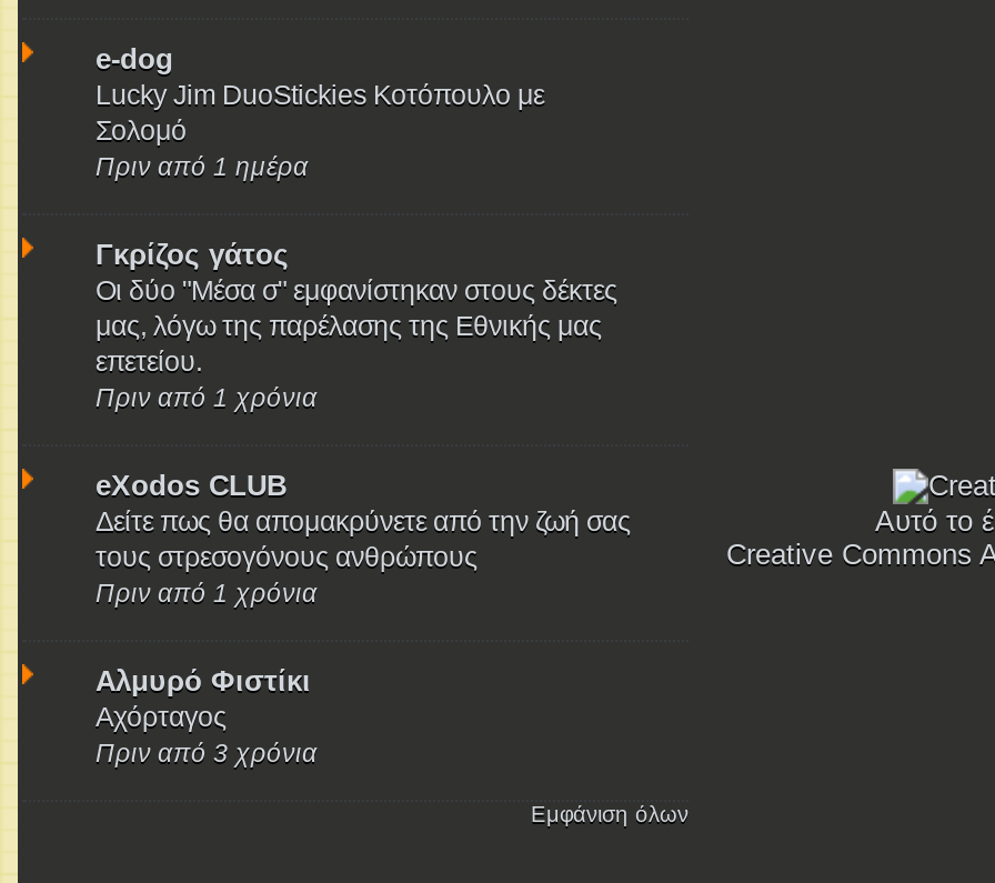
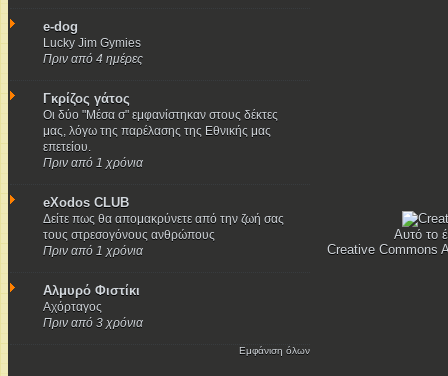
[96,80,544,180] Lucky Jim DuoStickies Κοτόπουλο με | Σολομό | Πριν από 1 ημέρα -> [43,36,143,65] Lucky Jim Gymies | Πριν από 4 ημέρες

